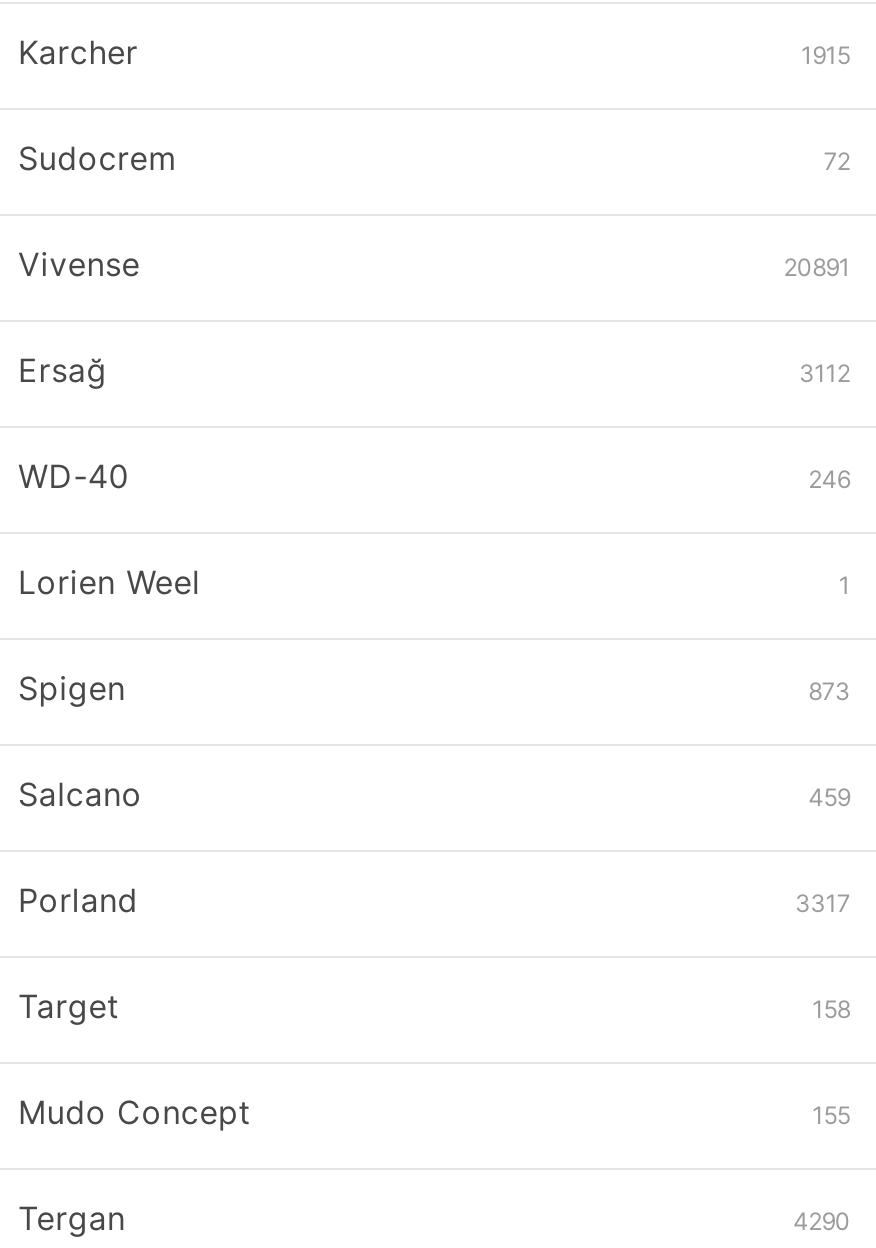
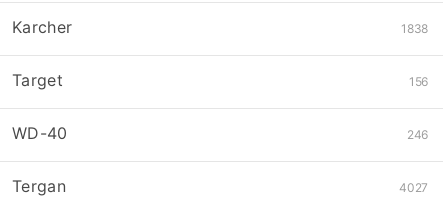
[18,40,850,390] 1915 | Sudocrem | 72 | Vivense | 20891 | Ersağ | 3112 -> [12,21,428,90] 1838 | Target | 156
[18,562,850,1132] Lorien Weel | 1 | Spigen | 873 | Salcano | 459 | Porland | 3317 | Target | 158 | Mudo Concept | 155 -> none
[793,1206,850,1236] 4290 -> [399,180,428,195] 4027

